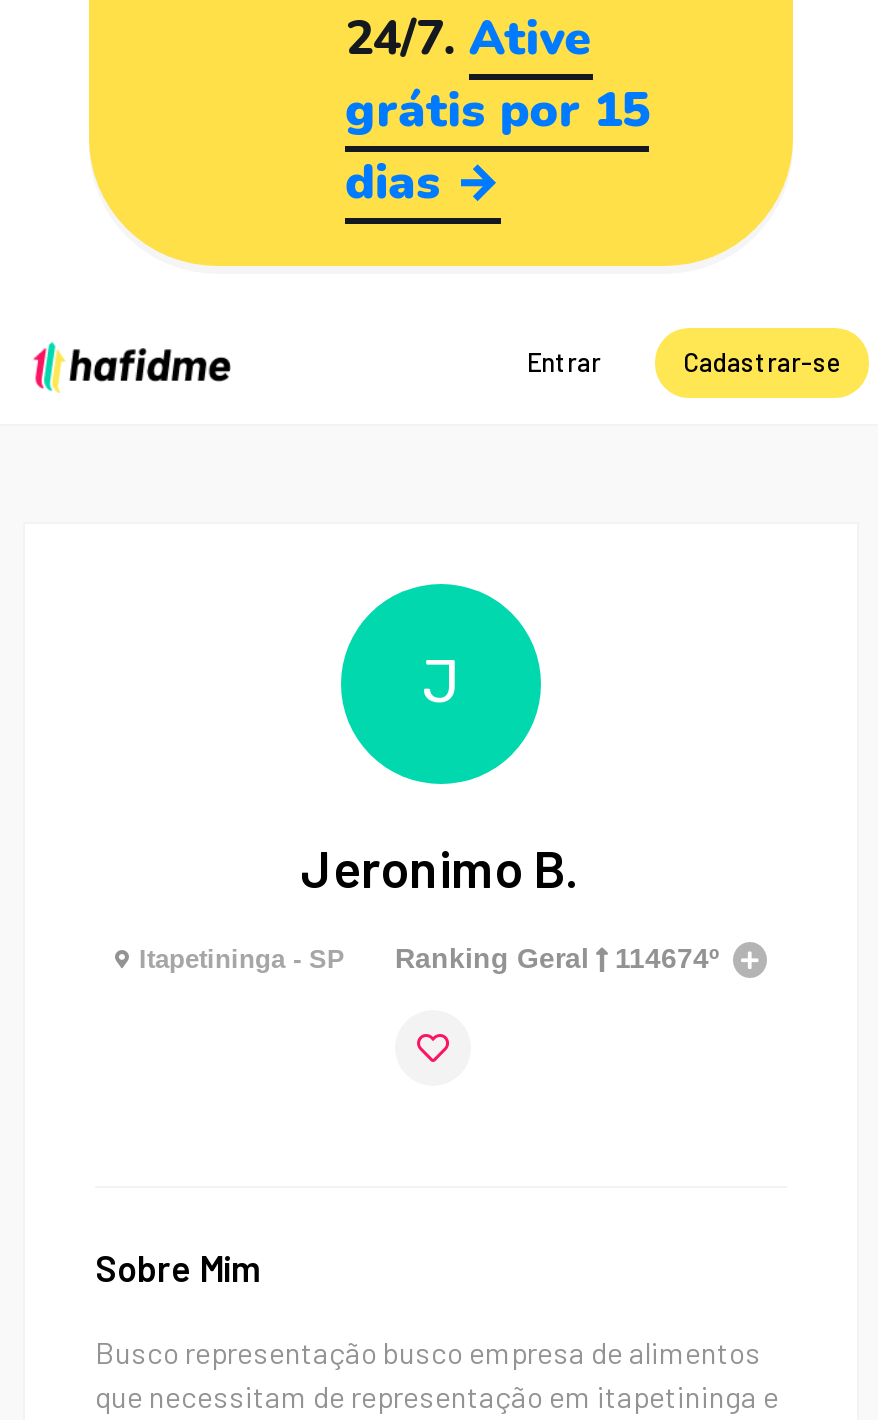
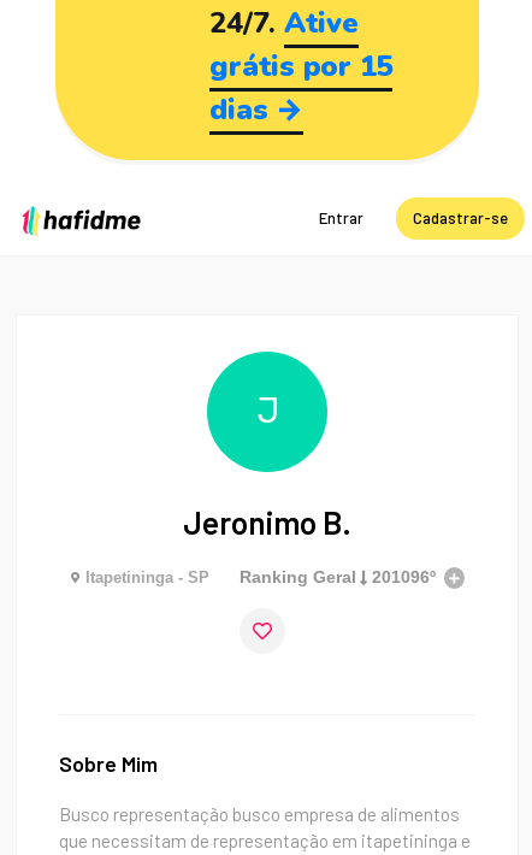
[139,942,719,974] Itapetininga - SP Ranking Geral 114674º -> [85,567,435,587] Itapetininga - SP Ranking Geral 201096º

